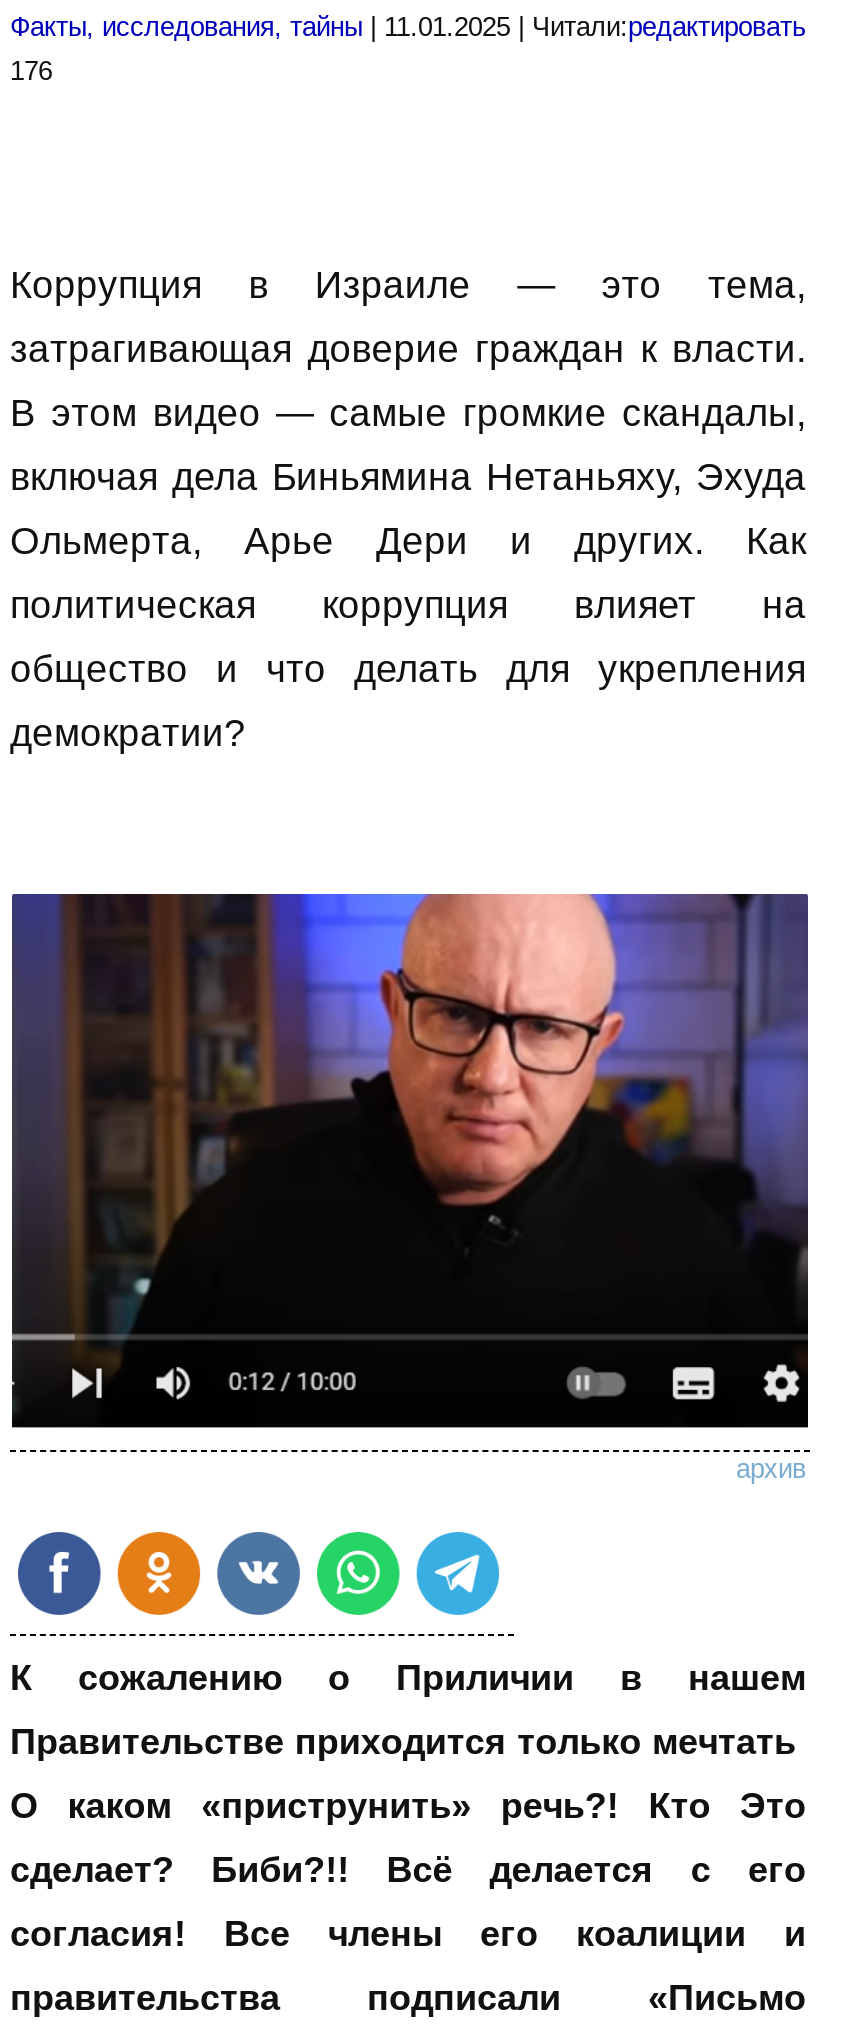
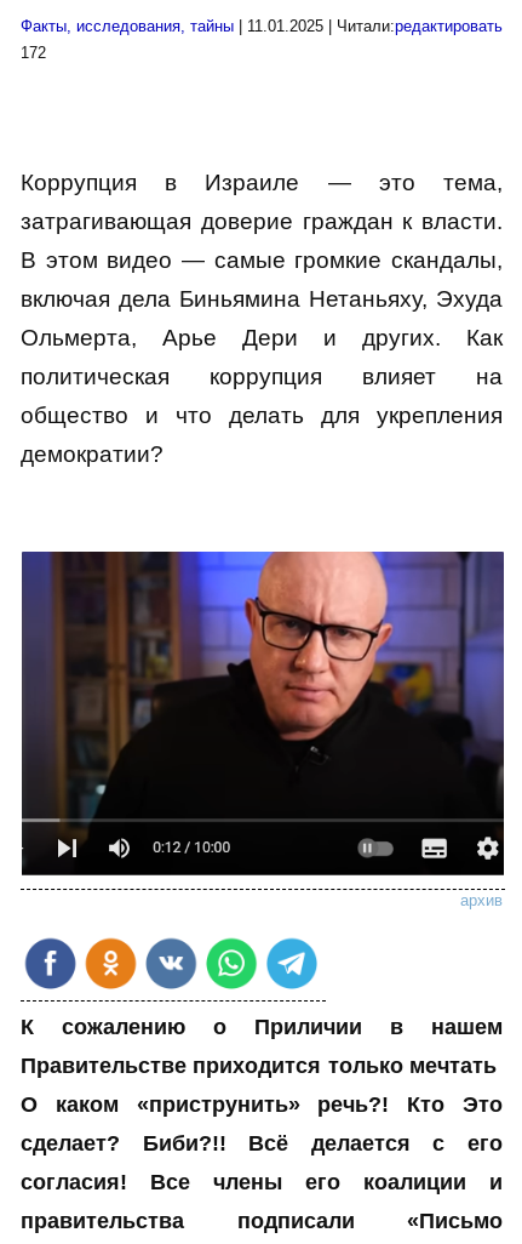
[10,56,52,86] 176 -> [21,43,46,62] 172

